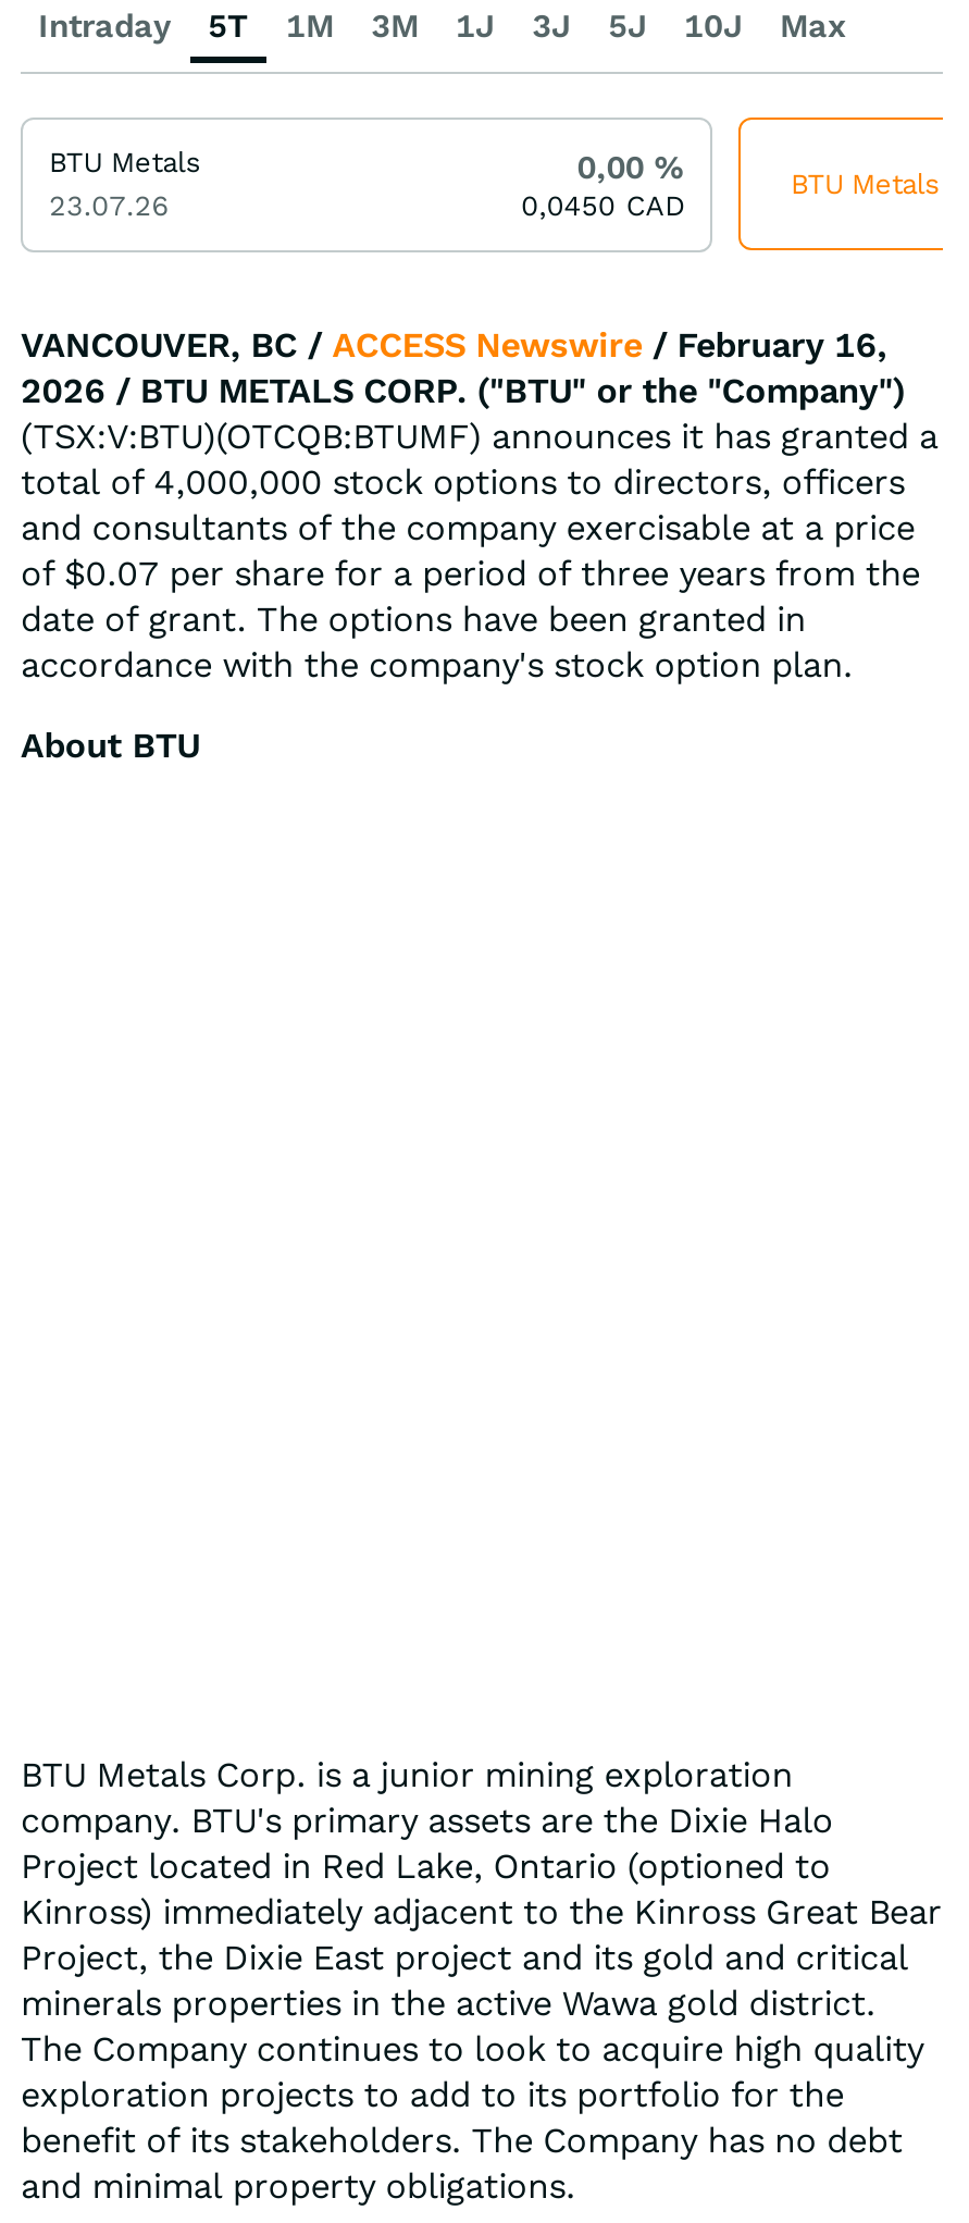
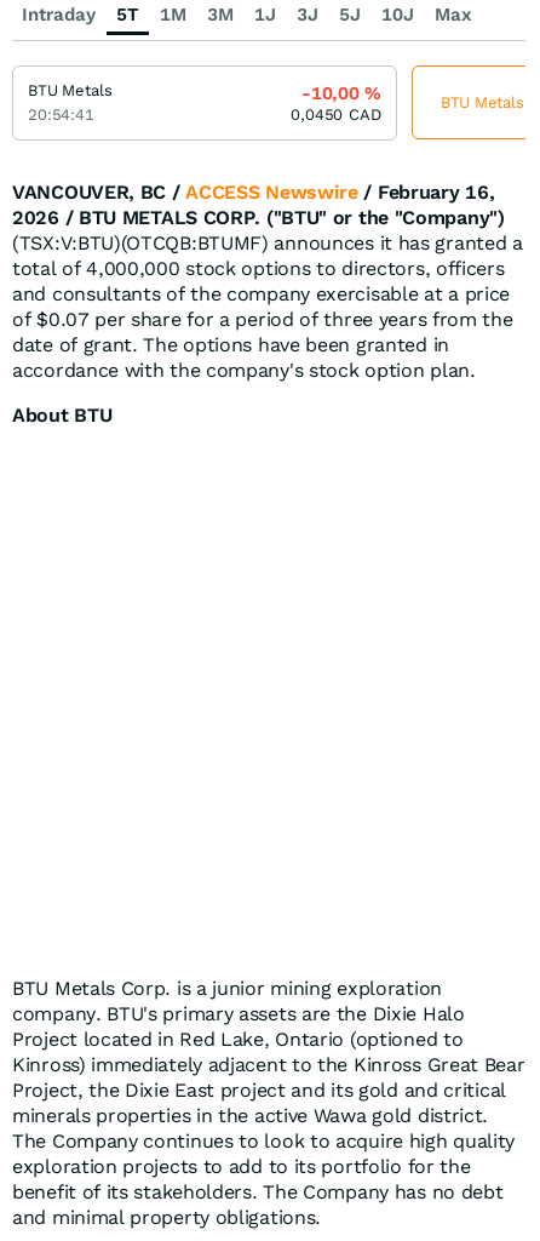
[577,149,684,188] 0,00% -> [302,83,381,105] -10,00%
[49,190,169,223] 23.07.26 -> [28,106,94,124] 20:54:41

